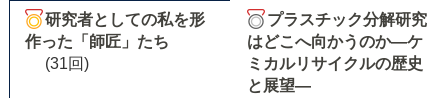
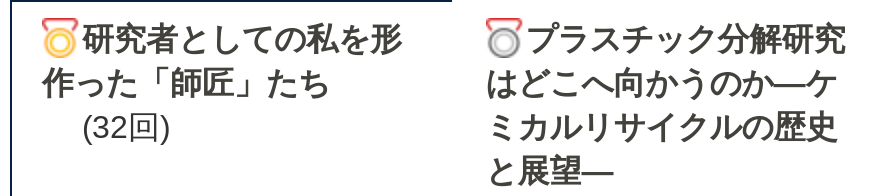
[45,55,89,72] (31回) -> [82,110,170,144] (32回)

